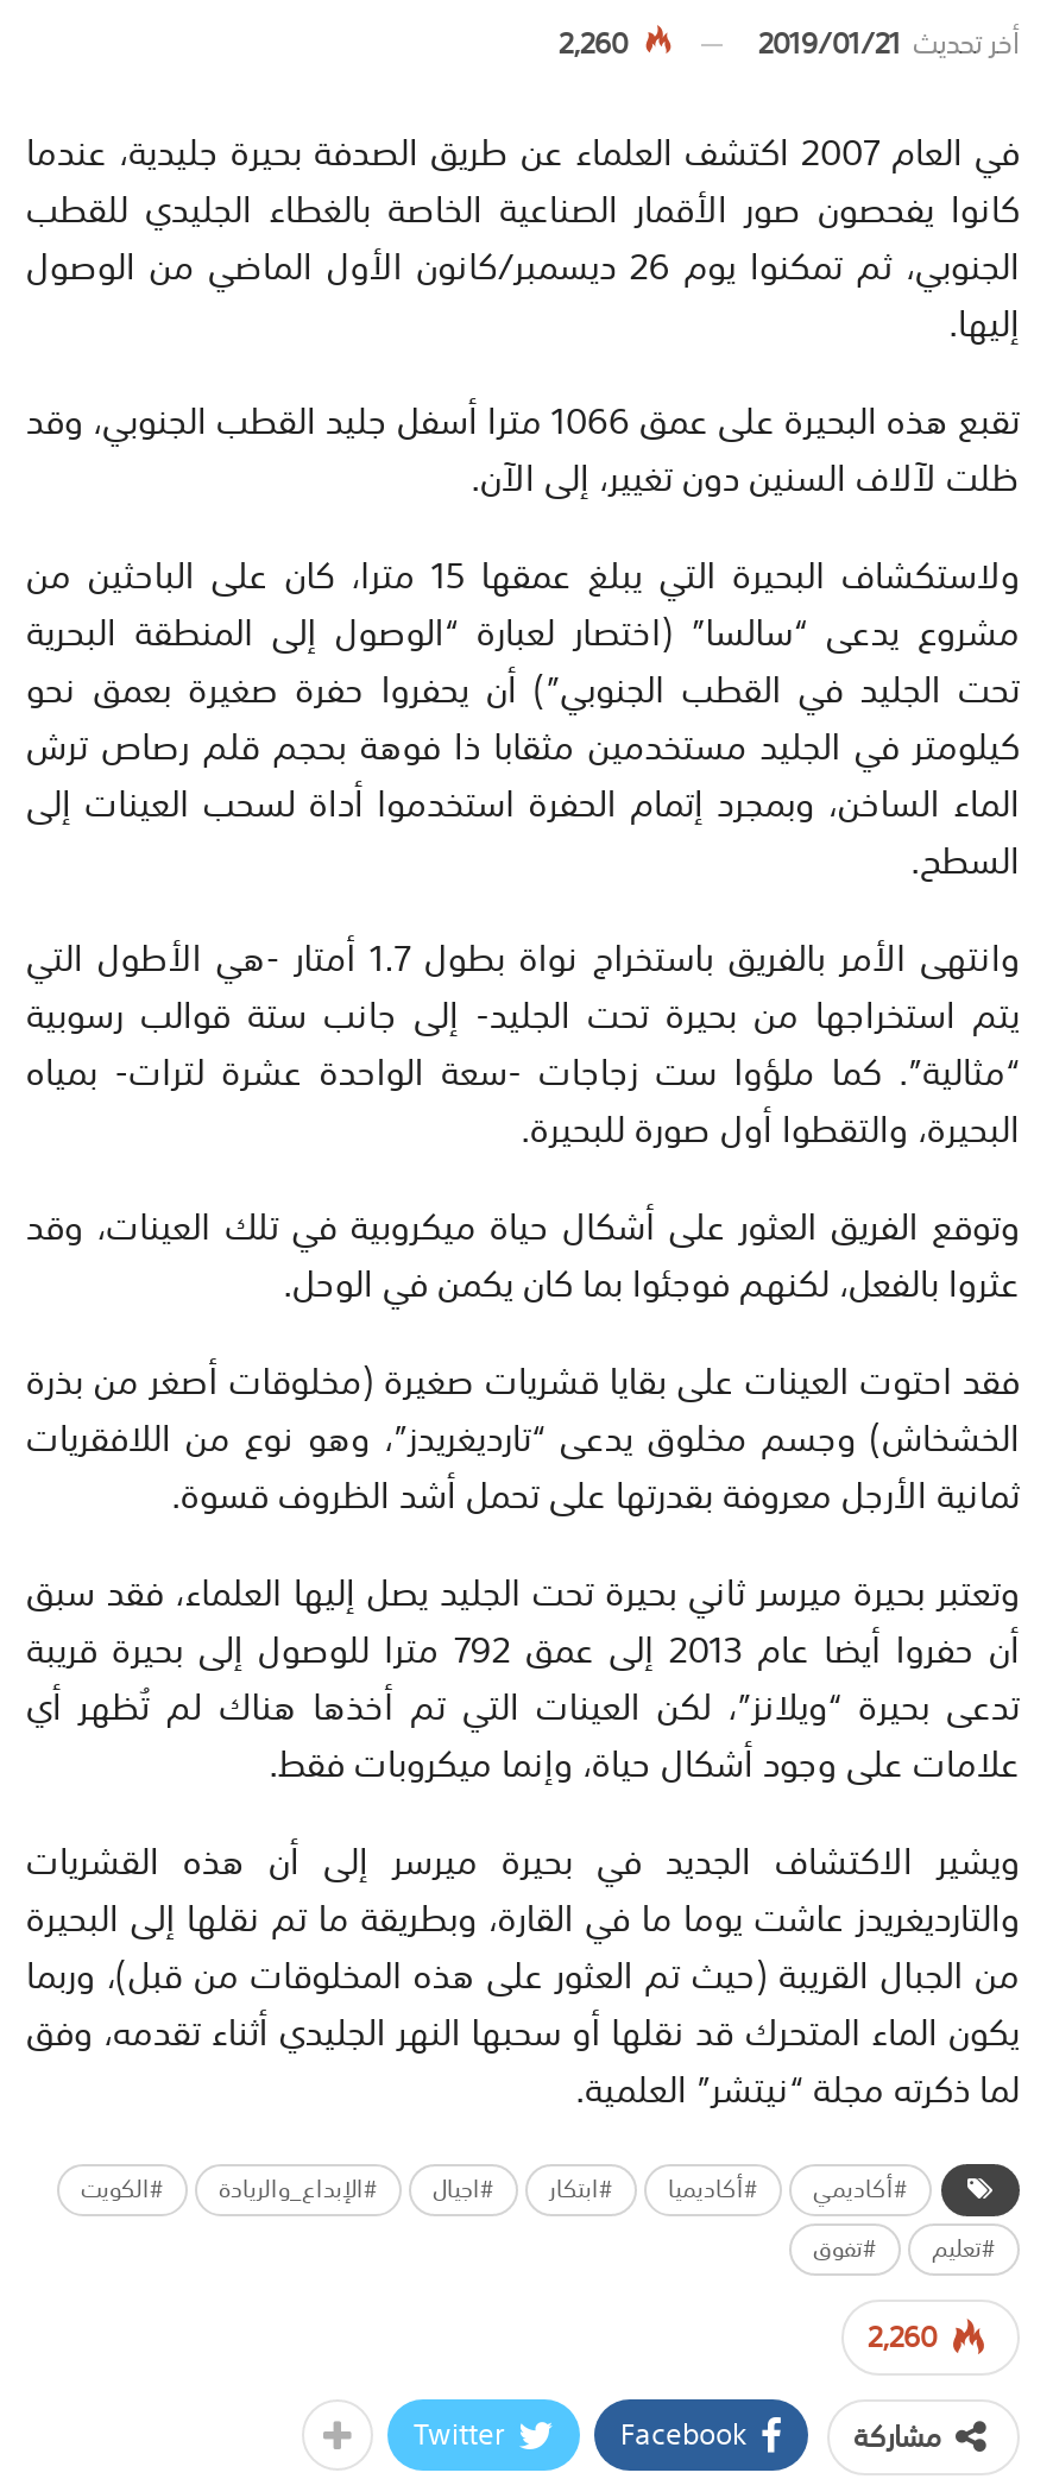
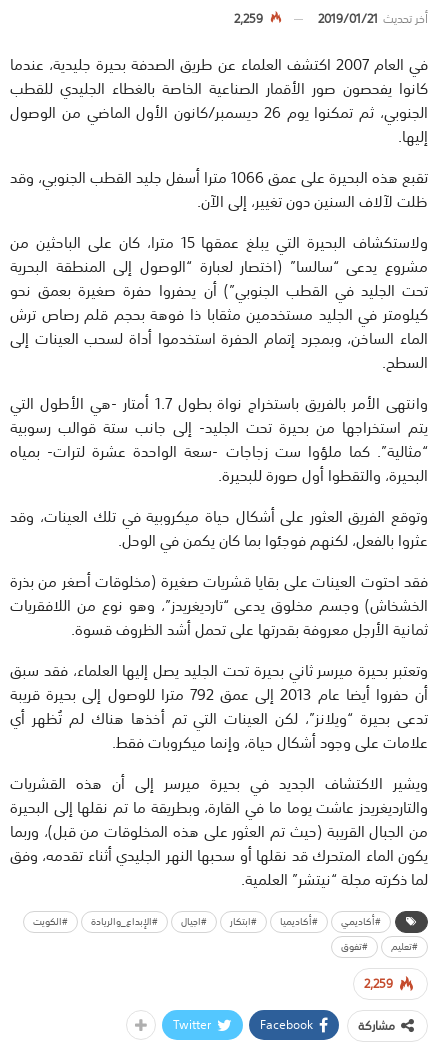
[559,12,628,74] 2,260 -> [234,6,263,32] 2,259
[868,2306,937,2368] 2,260 -> [364,971,393,997] 2,259

